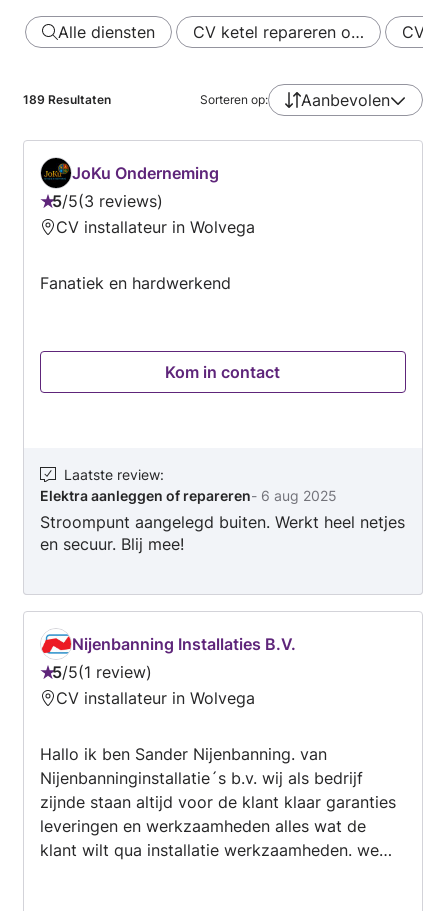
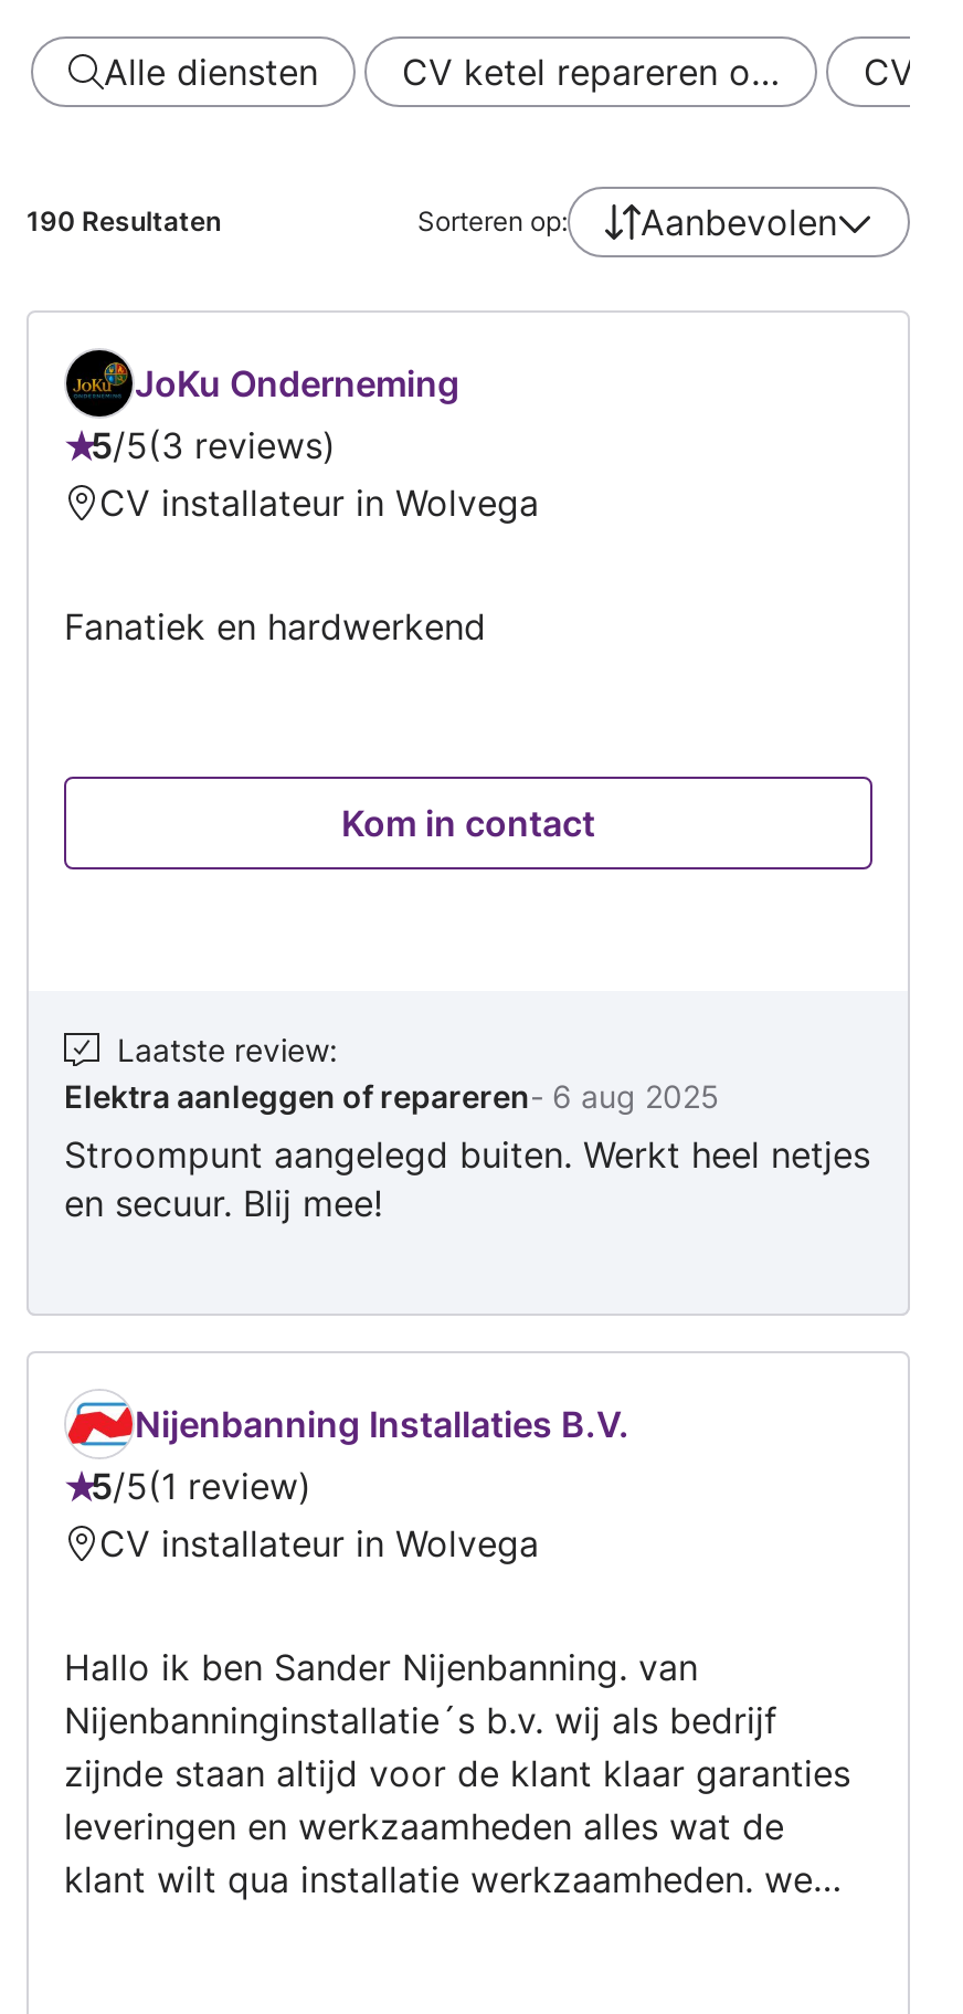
[23,92,111,107] 189 Resultaten -> [27,204,221,238] 190 Resultaten

